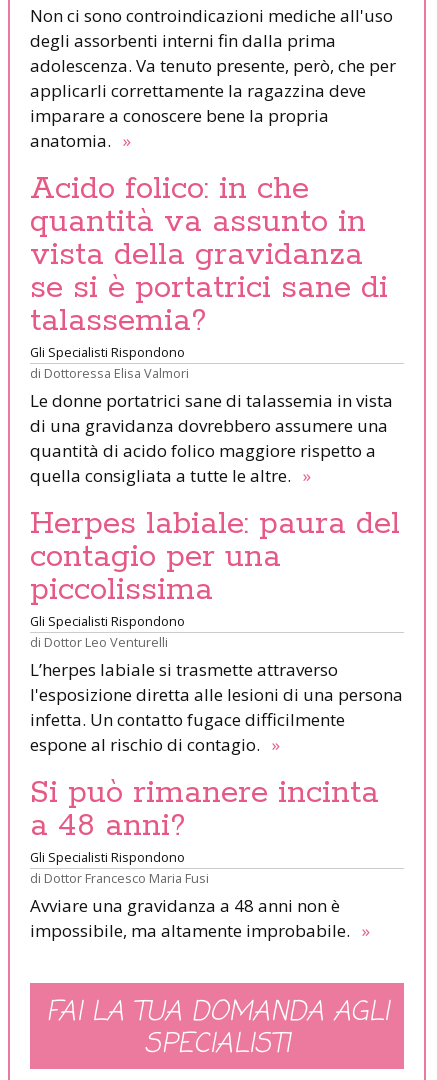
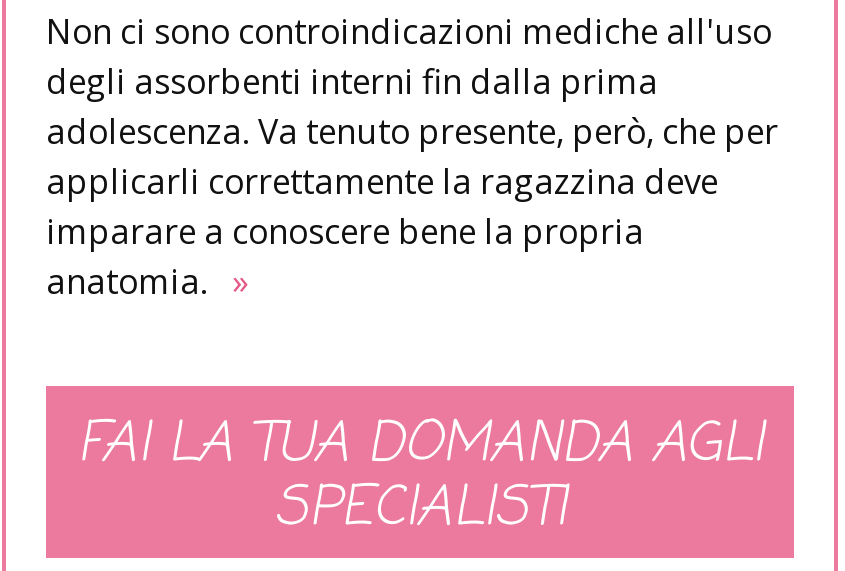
[30,169,403,942] Acido folico: in che | quantità va assunto in | vista della gravidanza | se si è portatrici sane di | talassemia? | Gli Specialisti Rispondono | di Dottoressa Elisa Valmori | Le donne portatrici sane di talassemia in vista | di una gravidanza dovrebbero assumere una | quantità di acido folico maggiore rispetto a | quella consigliata a tutte le altre.» | Herpes labiale: paura del | contagio per una | piccolissima | Gli Specialisti Rispondono | di Dottor Leo Venturelli | L’herpes labiale si trasmette attraverso | l'esposizione diretta alle lesioni di una persona | infetta. Un contatto fugace difficilmente | espone al rischio di contagio.» | Si può rimanere incinta | a 48 anni? | Gli Specialisti Rispondono | di Dottor Francesco Maria Fusi | Avviare una gravidanza a 48 anni non è | impossibile, ma altamente improbabile.» -> none

